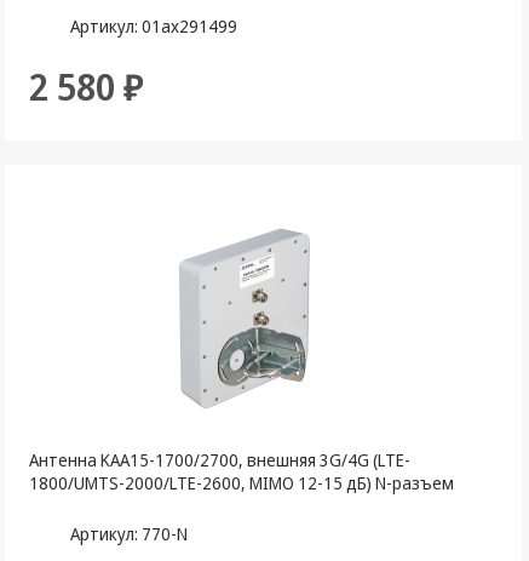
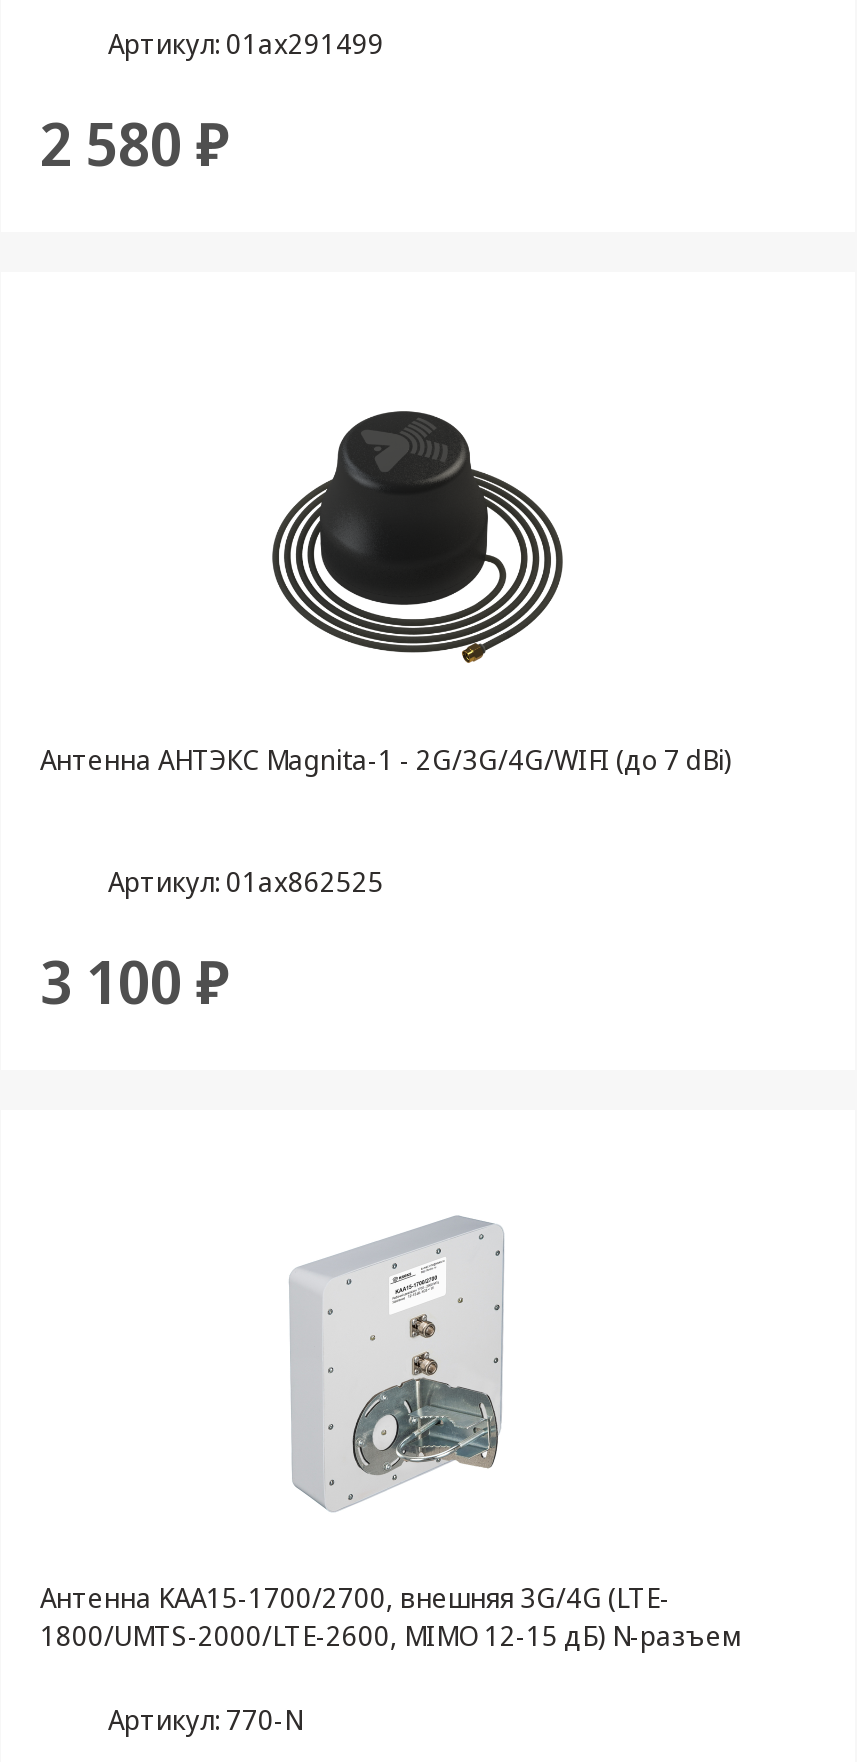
none -> [40,408,732,1021] [image] | Антенна АНТЭКС Magnita-1 - 2G/3G/4G/WIFI (до 7 dBi) | Артикул: 01ax862525 | 3 100 ₽

